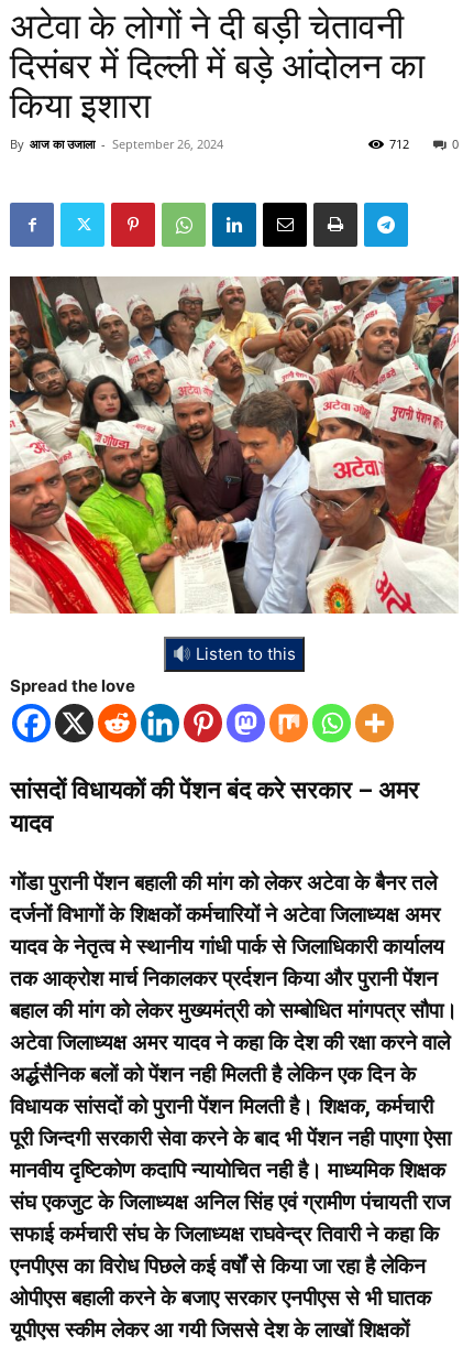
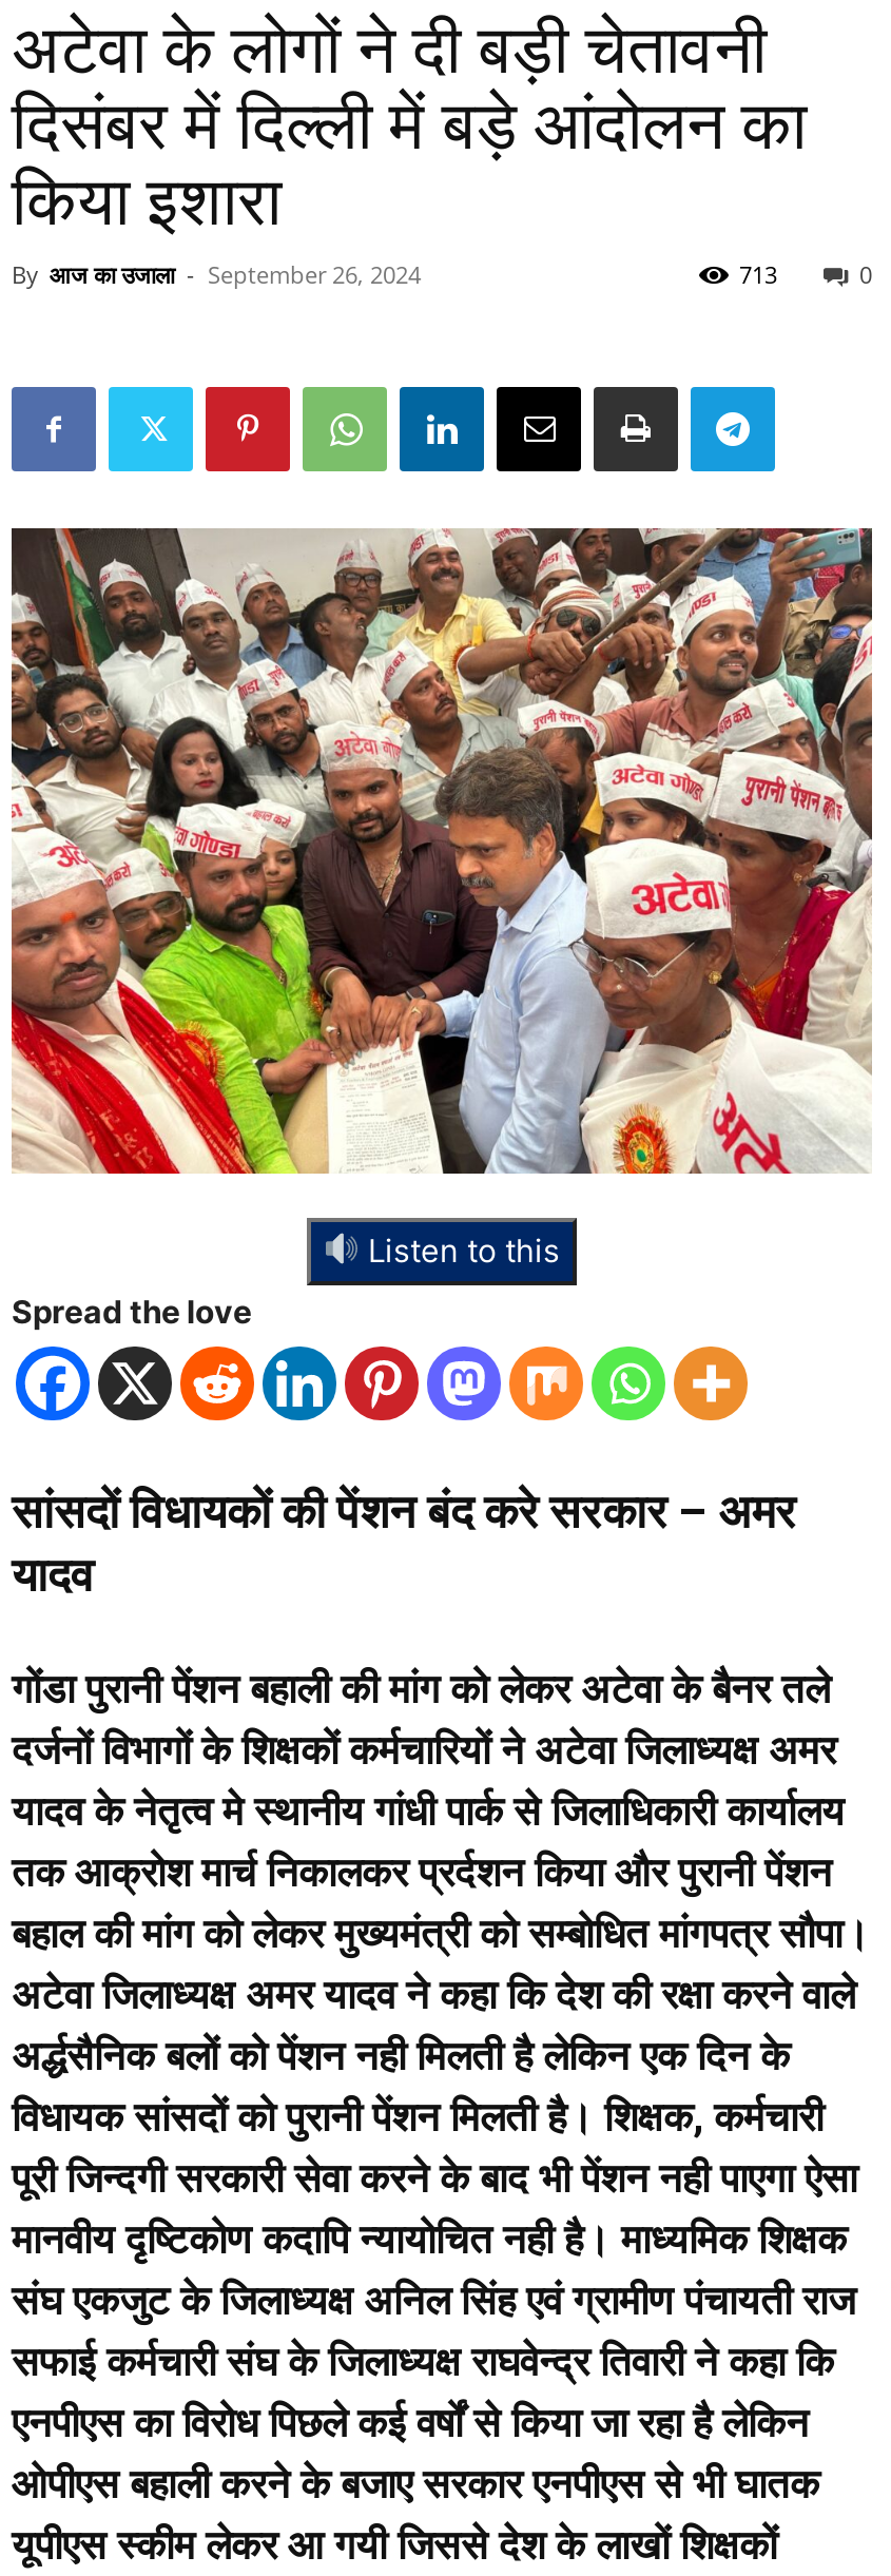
[389,135,409,152] 712 -> [739,258,777,290] 713

